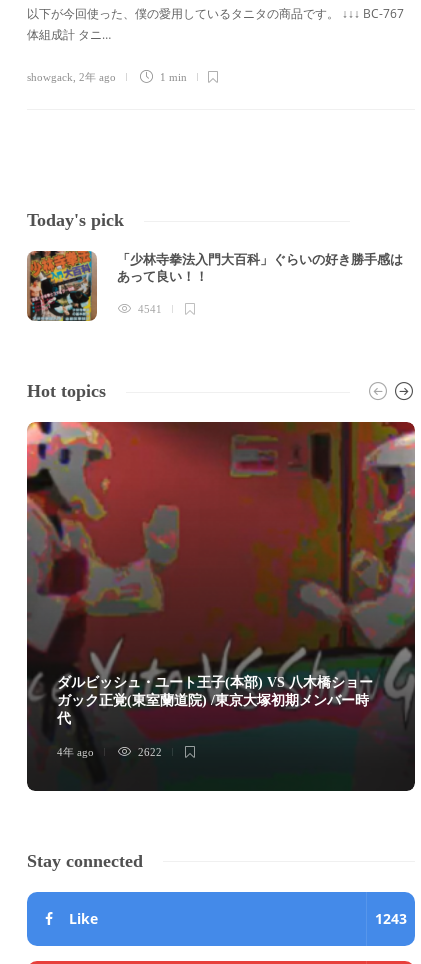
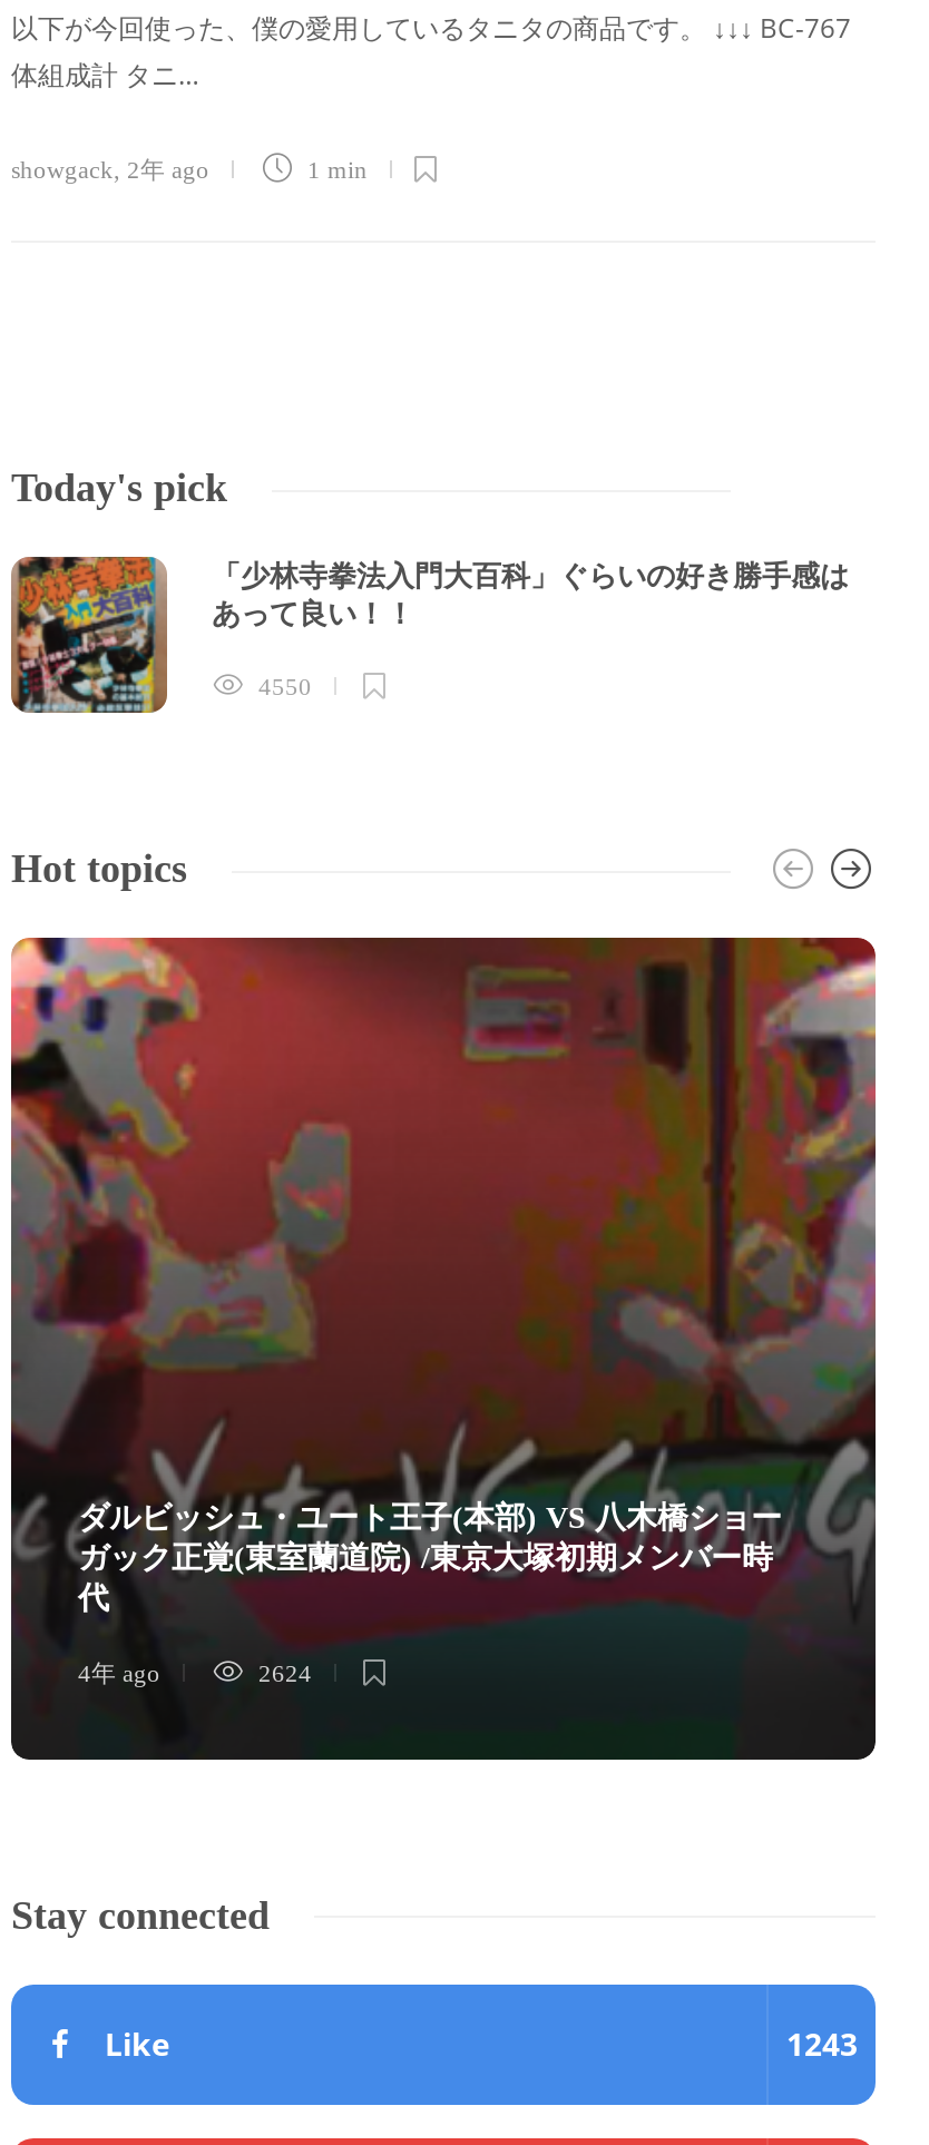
[135,303,162,315] 4541 -> [252,673,312,700] 4550
[135,746,162,758] 2622 -> [252,1659,312,1685] 2624

